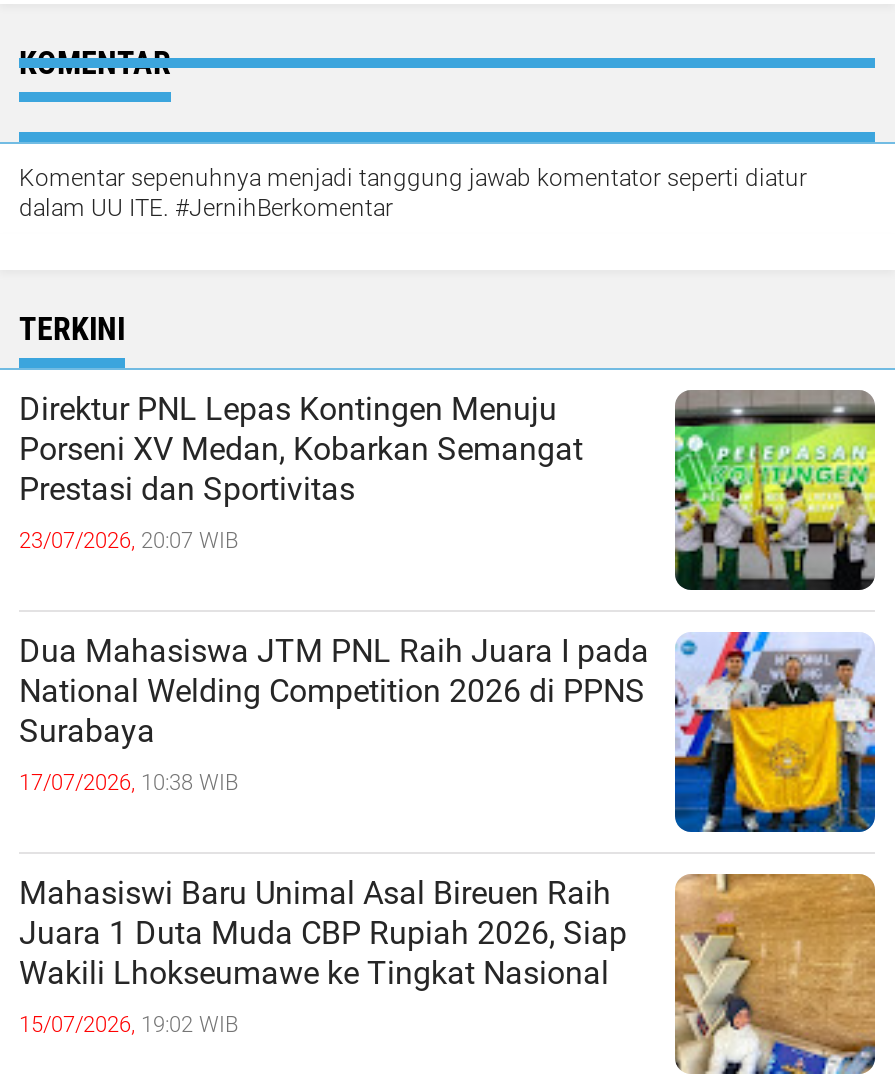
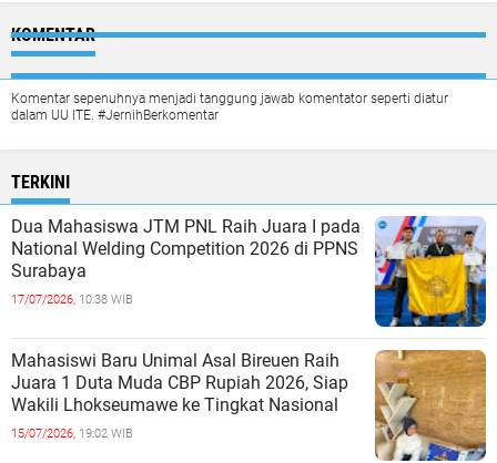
[19,390,583,554] Direktur PNL Lepas Kontingen Menuju | Porseni XV Medan, Kobarkan Semangat | Prestasi dan Sportivitas | 23/07/2026, 20:07 WIB -> none
[673,388,877,592] [image] -> none

